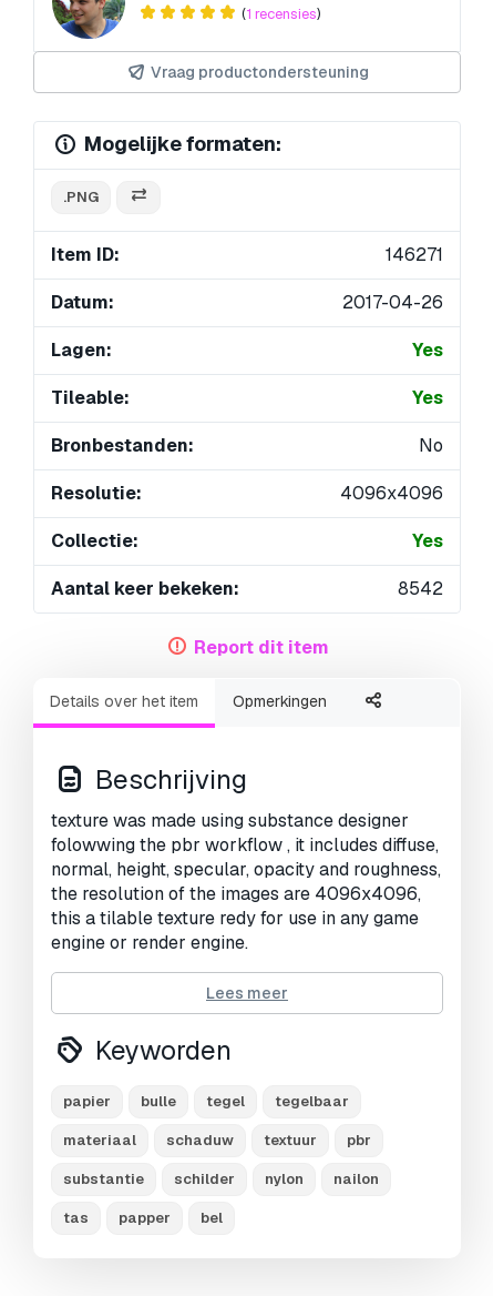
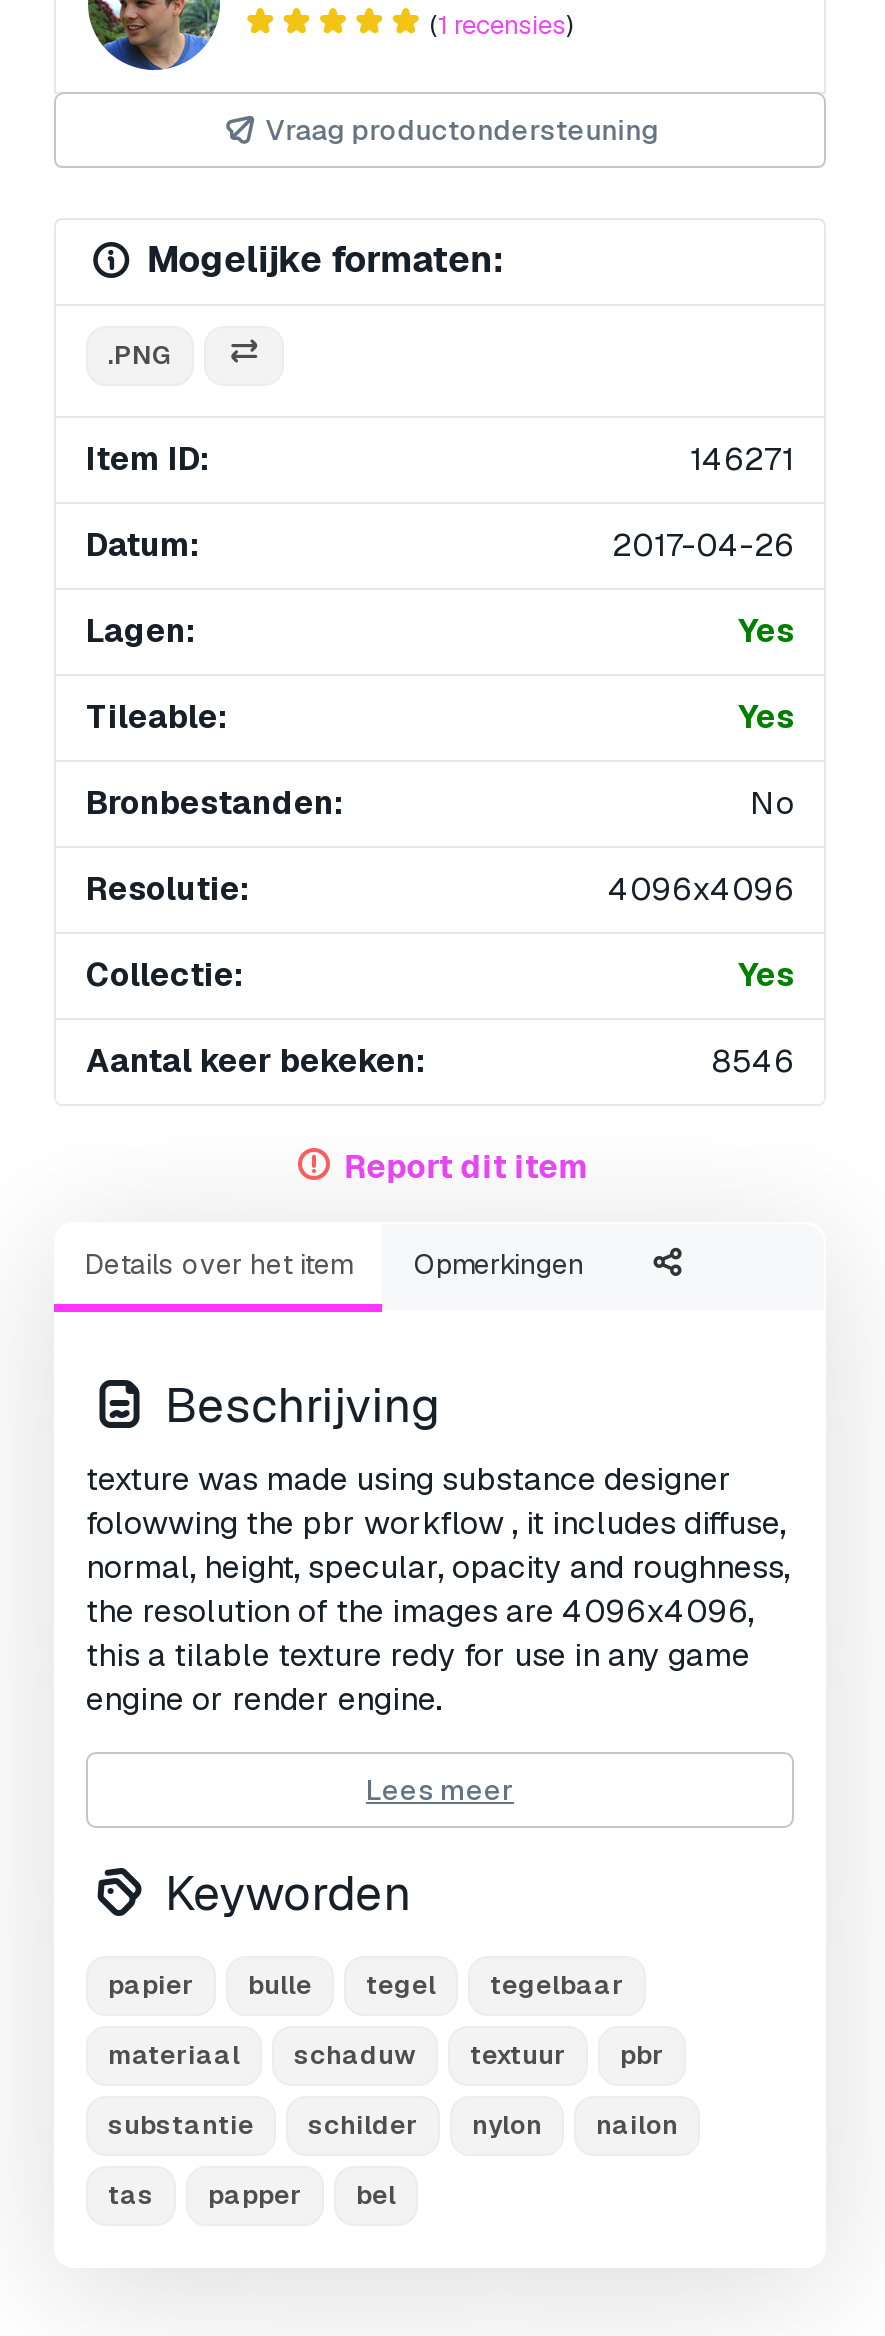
[398,577,443,600] 8542 -> [712,1040,794,1082] 8546

